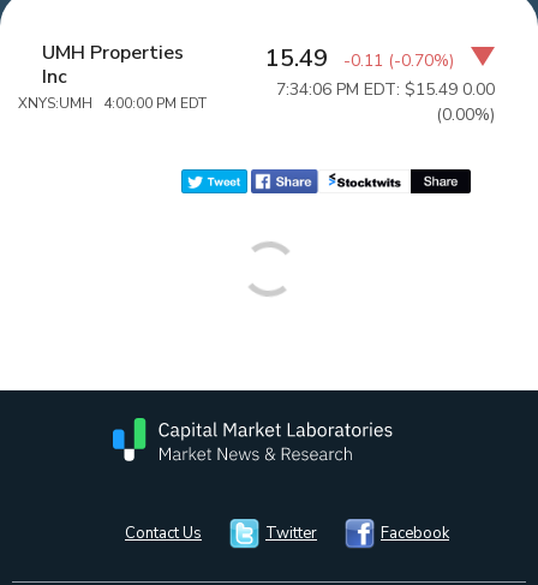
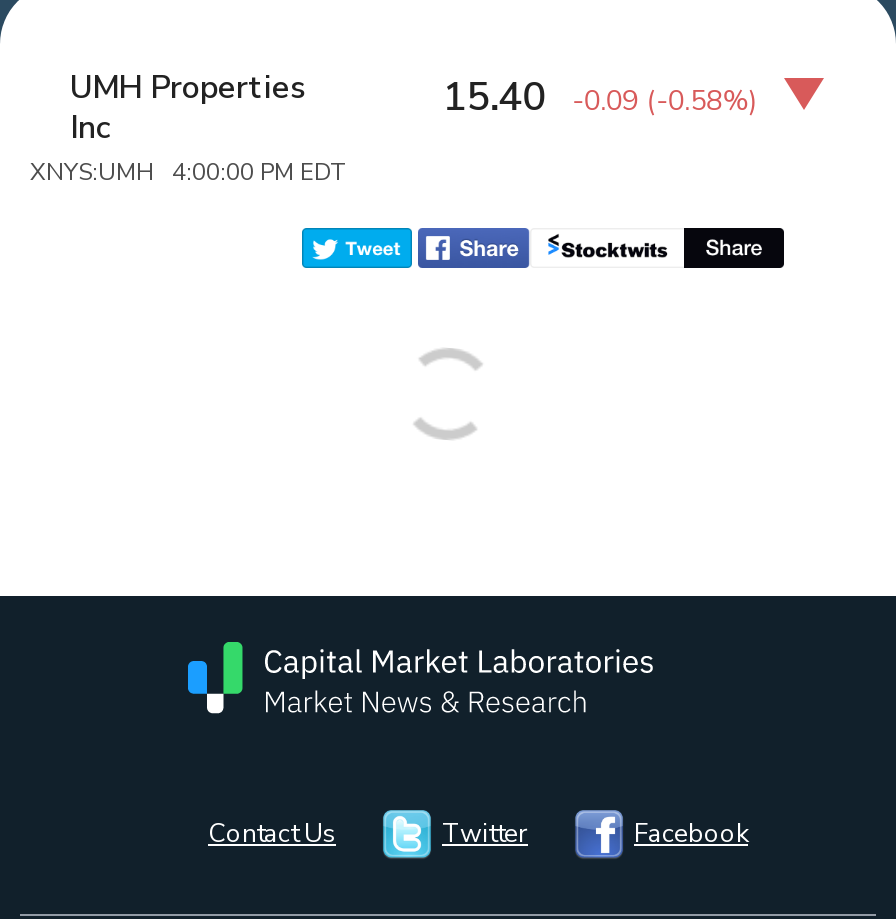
[266,42,495,126] 15.49 | -0.11 (-0.70%) | 7:34:06 PM EDT: $15.49 0.00 | (0.00%) -> [442,70,764,124] 15.40 | -0.09 (-0.58%)

